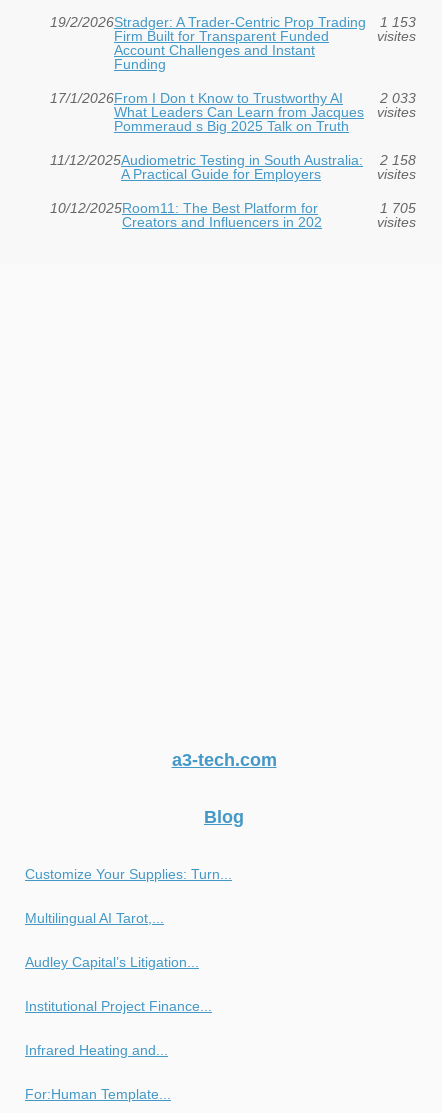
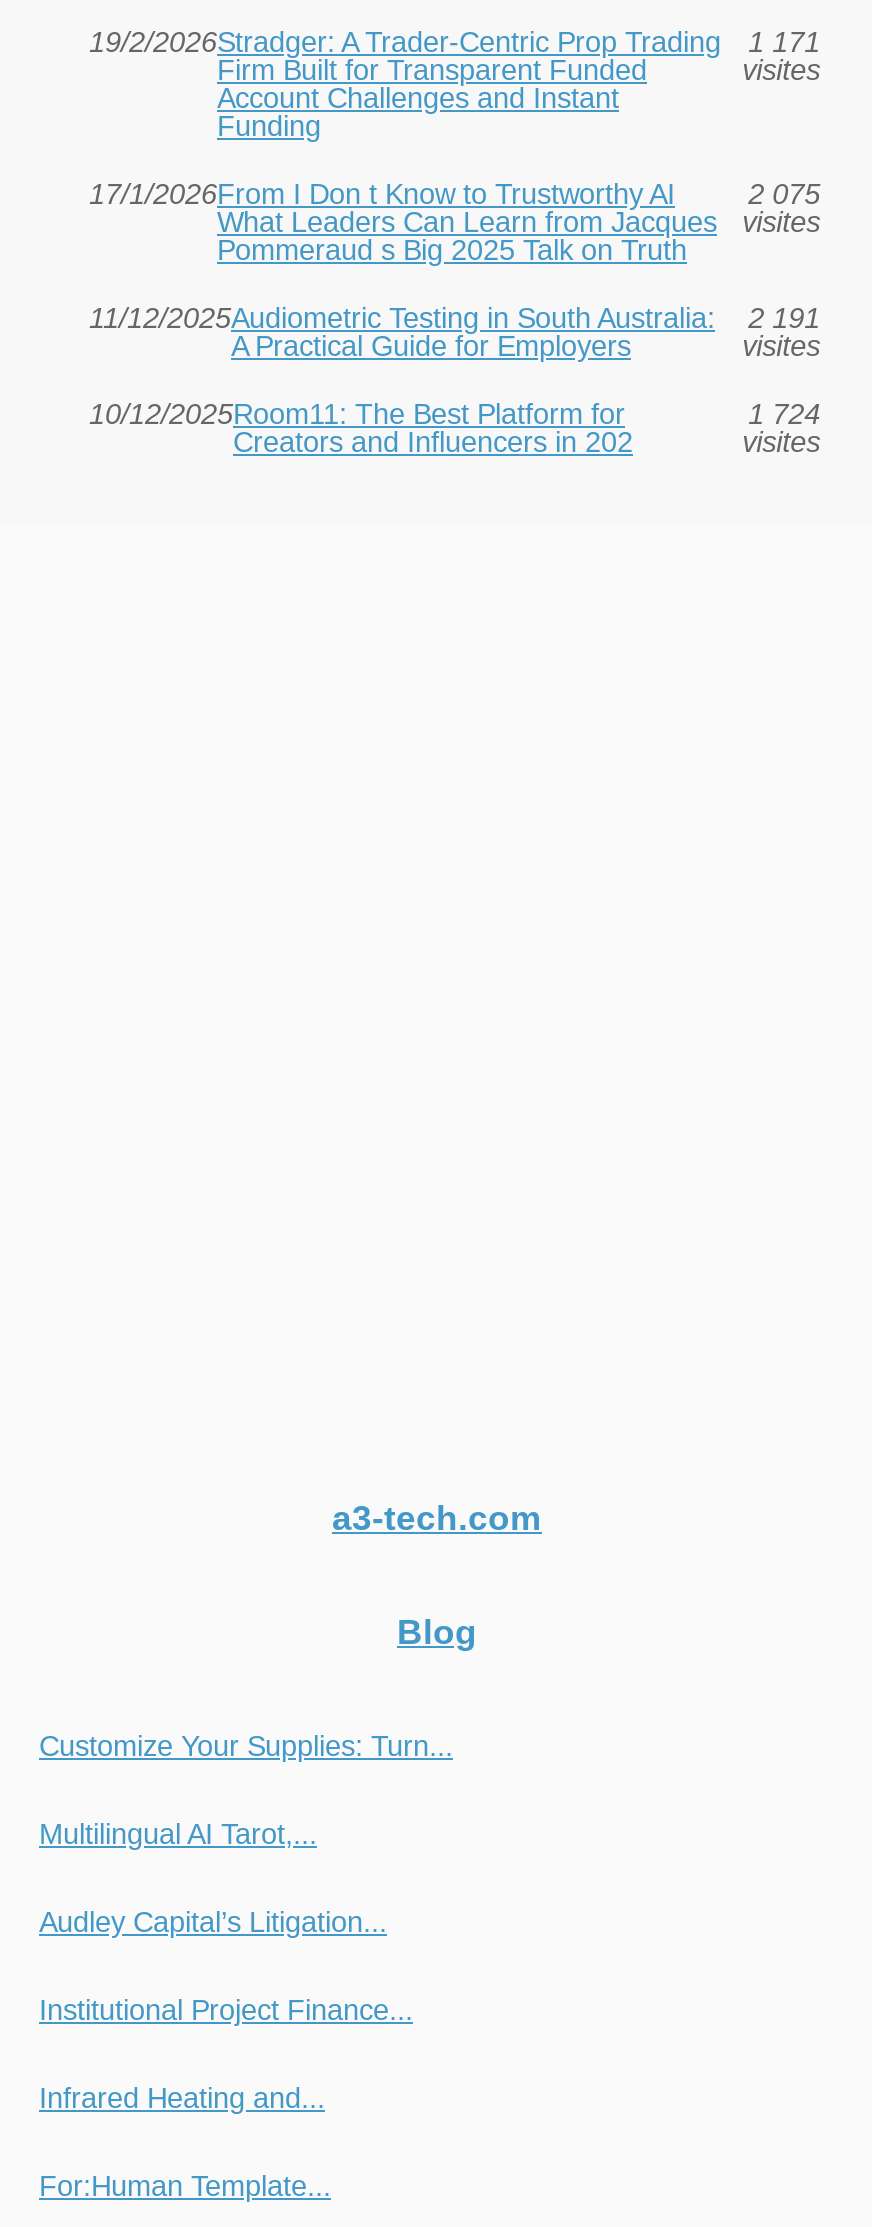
[50,14,416,30] 19/2/2026Stradger: A Trader-Centric Prop Trading 1 153 -> [89,26,820,58] 19/2/2026Stradger: A Trader-Centric Prop Trading 1 171
[380,90,416,106] 2 033 -> [748,178,820,210] 2 075
[50,152,416,168] 11/12/2025Audiometric Testing in South Australia: 2 158 -> [89,302,820,334] 11/12/2025Audiometric Testing in South Australia: 2 191
[380,200,416,216] 1 705 -> [748,398,820,430] 1 724

